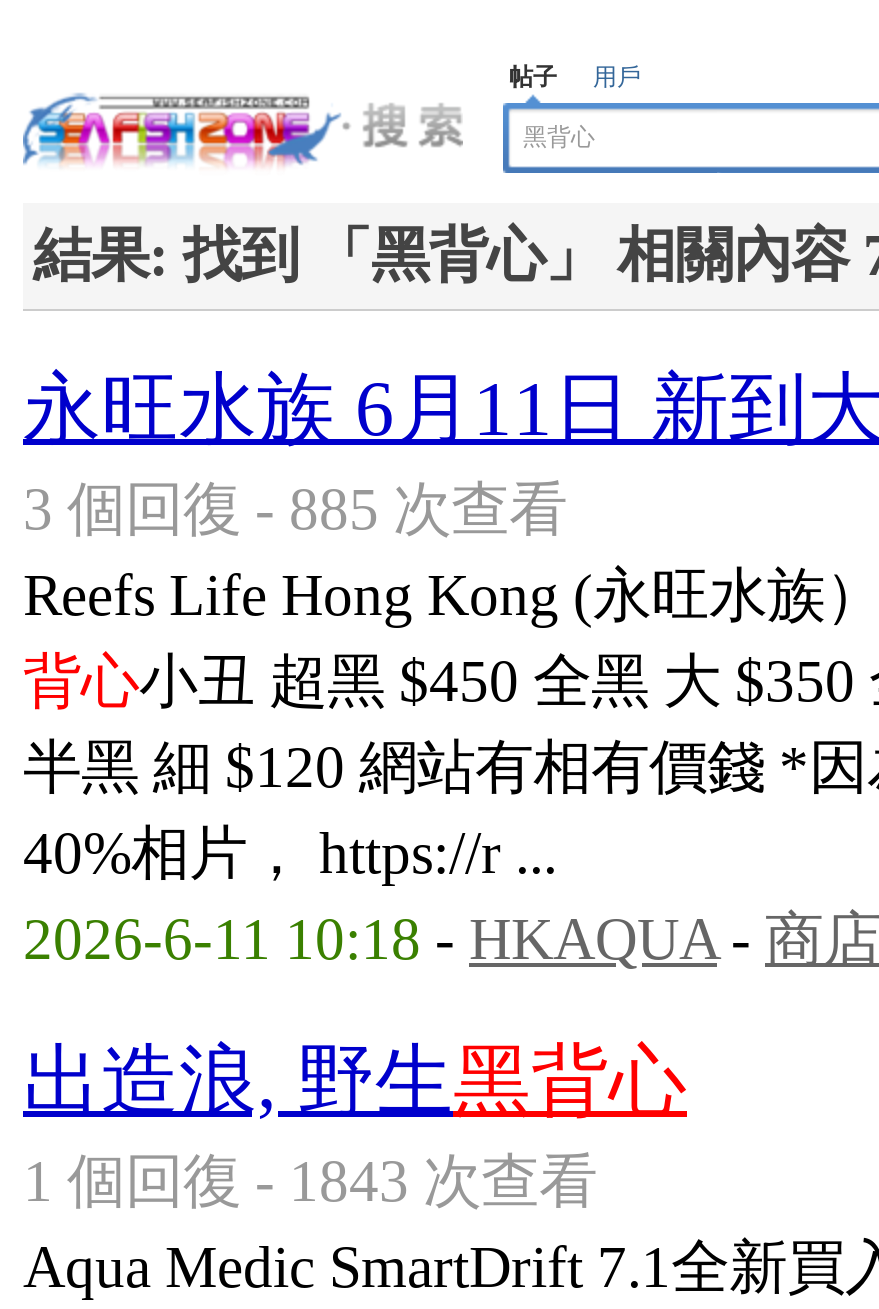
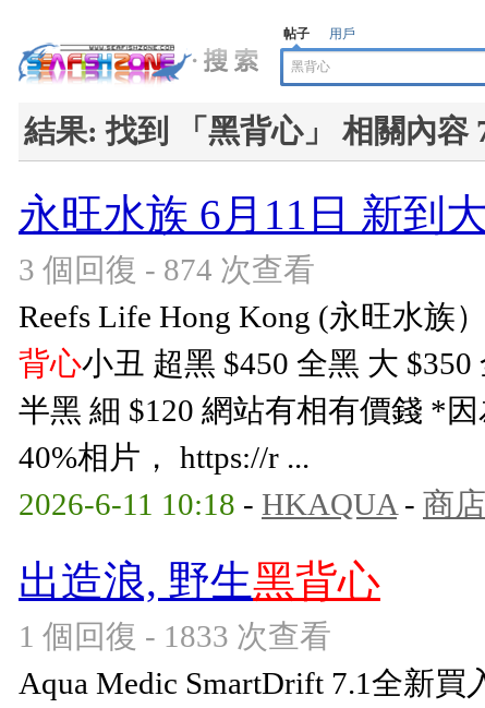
[23,477,567,541] 3 個回復 - 885 次查看 -> [19,252,315,287] 3 個回復 - 874 次查看
[23,1149,597,1213] 1 個回復 - 1843 次查看 -> [19,619,331,653] 1 個回復 - 1833 次查看

